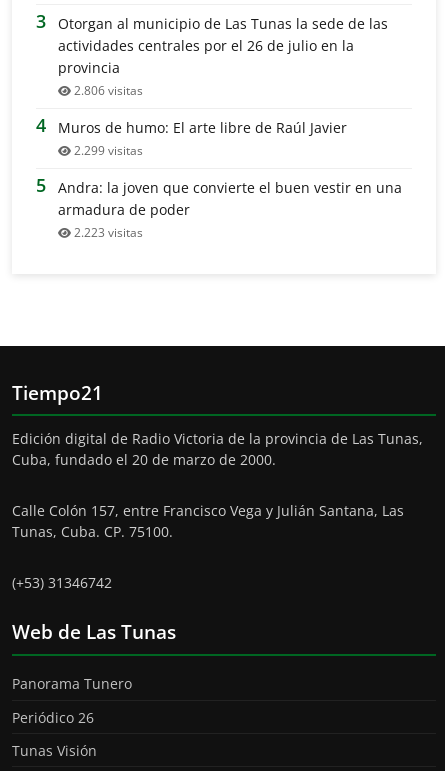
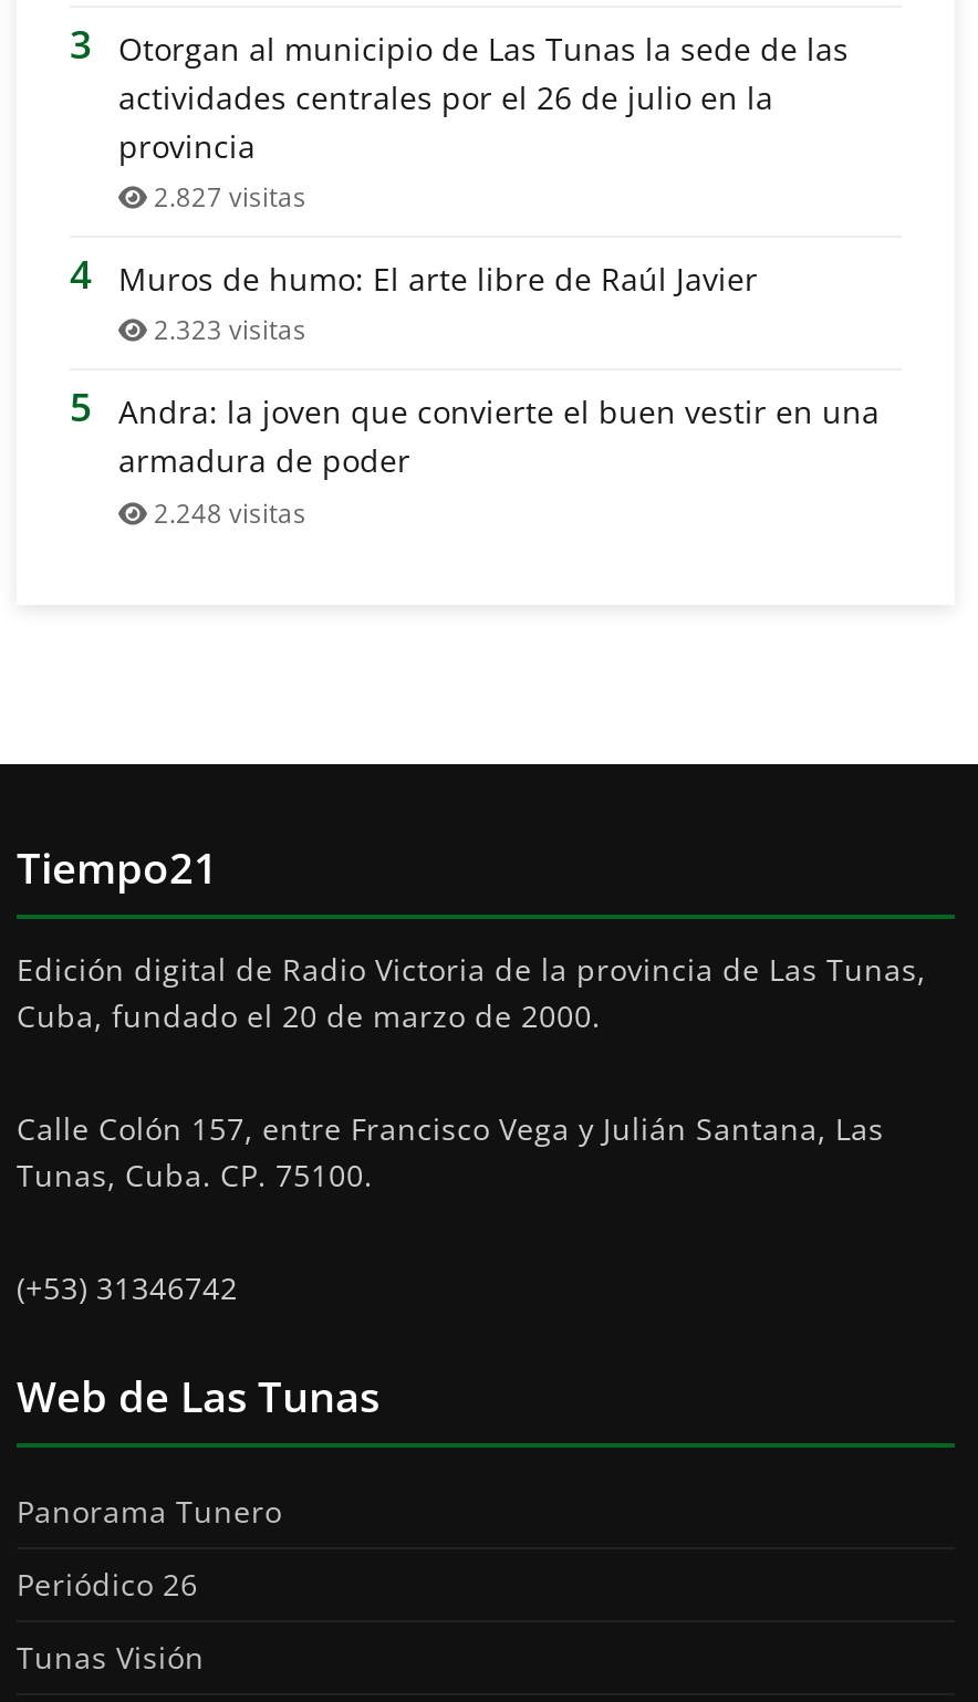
[71,83,143,98] 2.806 visitas -> [147,181,306,214] 2.827 visitas
[71,143,143,158] 2.299 visitas -> [147,314,306,347] 2.323 visitas
[71,225,143,240] 2.223 visitas -> [147,496,306,529] 2.248 visitas

